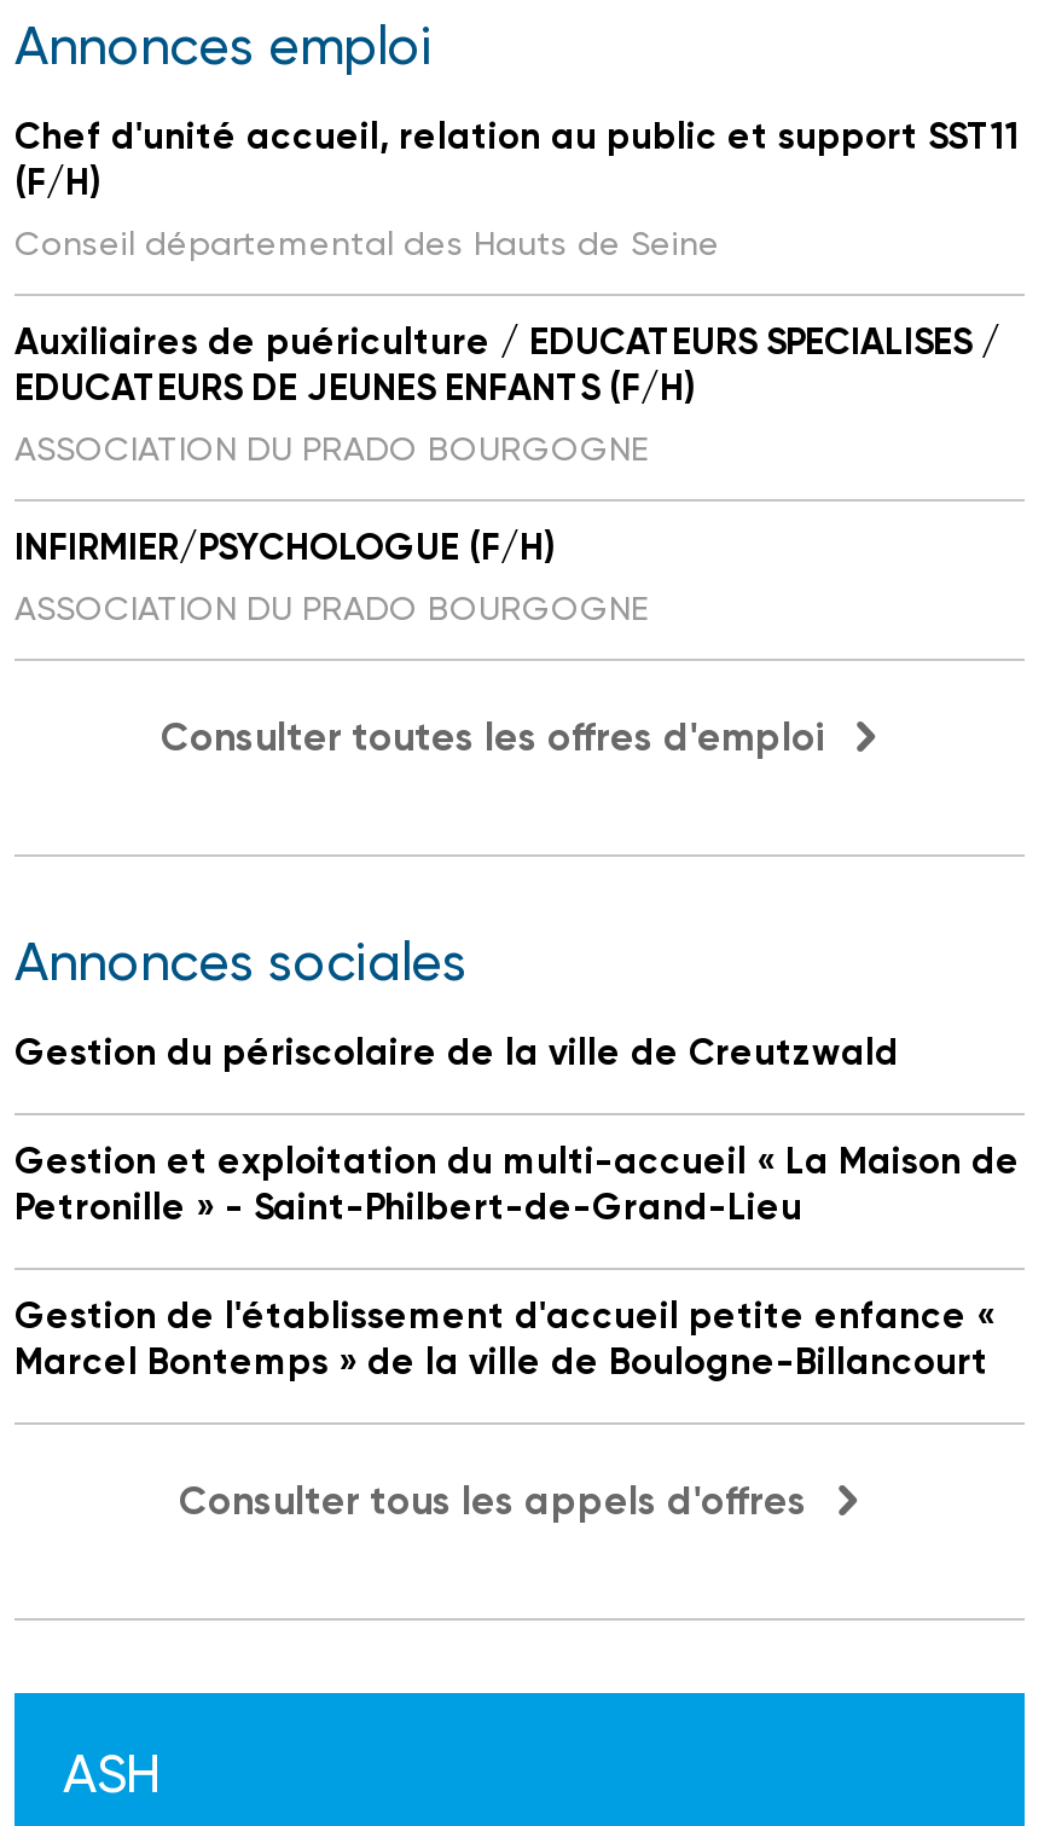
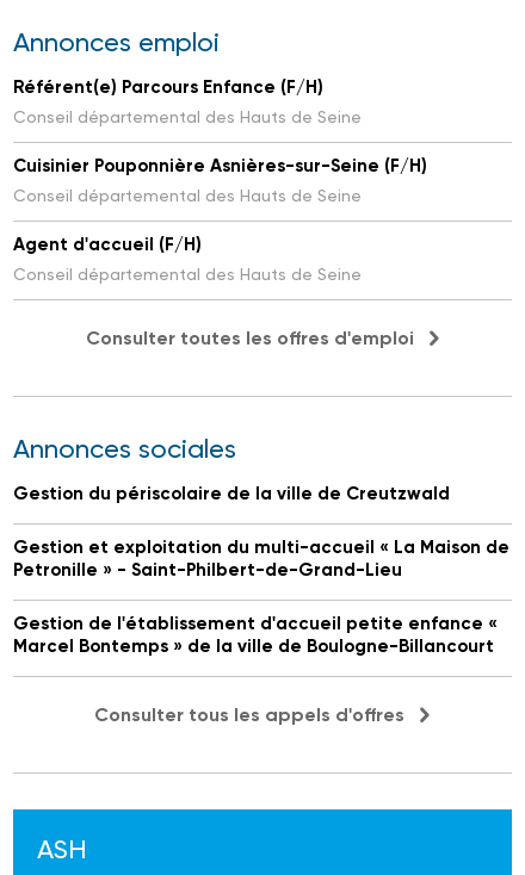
[14,115,1020,204] Chef d'unité accueil, relation au public et support SST11 | (F/H) -> [13,76,323,98] Référent(e) Parcours Enfance (F/H)
[14,320,1000,468] Auxiliaires de puériculture / EDUCATEURS SPECIALISES / | EDUCATEURS DE JEUNES ENFANTS (F/H) | ASSOCIATION DU PRADO BOURGOGNE -> [13,155,427,205] Cuisinier Pouponnière Asnières-sur-Seine (F/H) | Conseil départemental des Hauts de Seine
[14,526,648,627] INFIRMIER/PSYCHOLOGUE (F/H) | ASSOCIATION DU PRADO BOURGOGNE -> [13,234,362,284] Agent d'accueil (F/H) | Conseil départemental des Hauts de Seine

